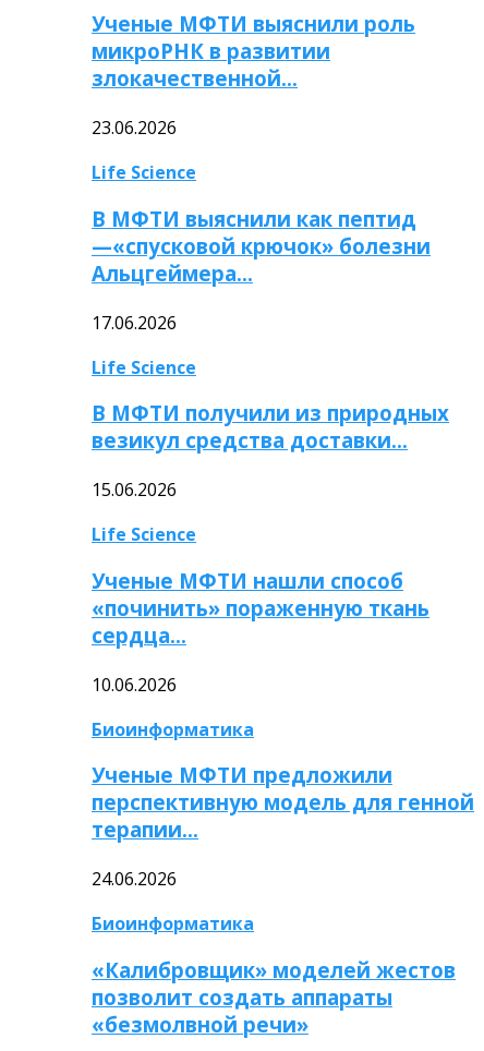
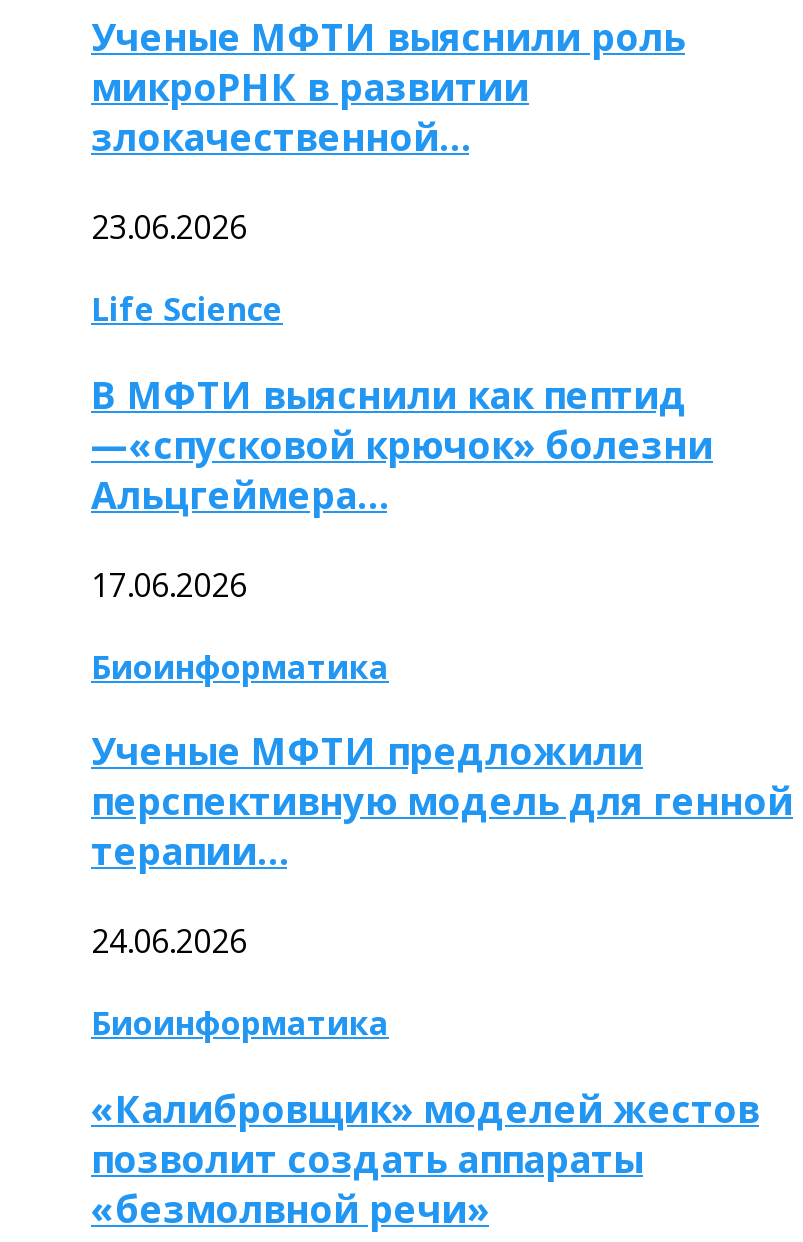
[92,355,449,696] Life Science | В МФТИ получили из природных | везикул средства доставки… | 15.06.2026 | Life Science | Ученые МФТИ нашли способ | «починить» пораженную ткань | сердца… | 10.06.2026 -> none

